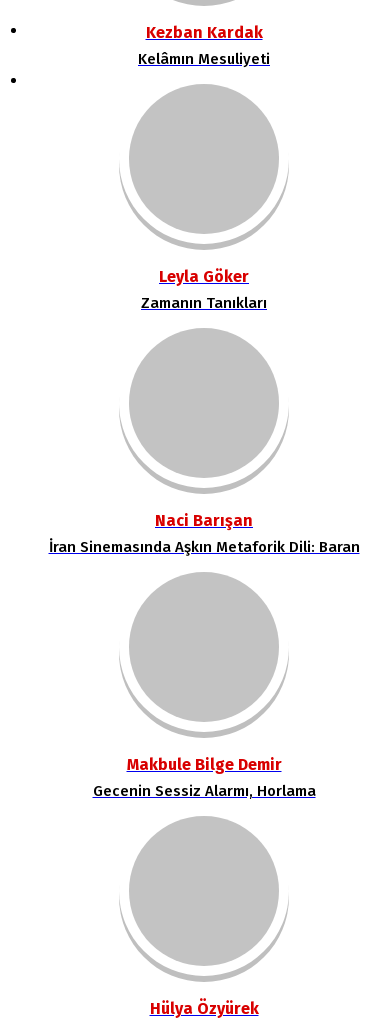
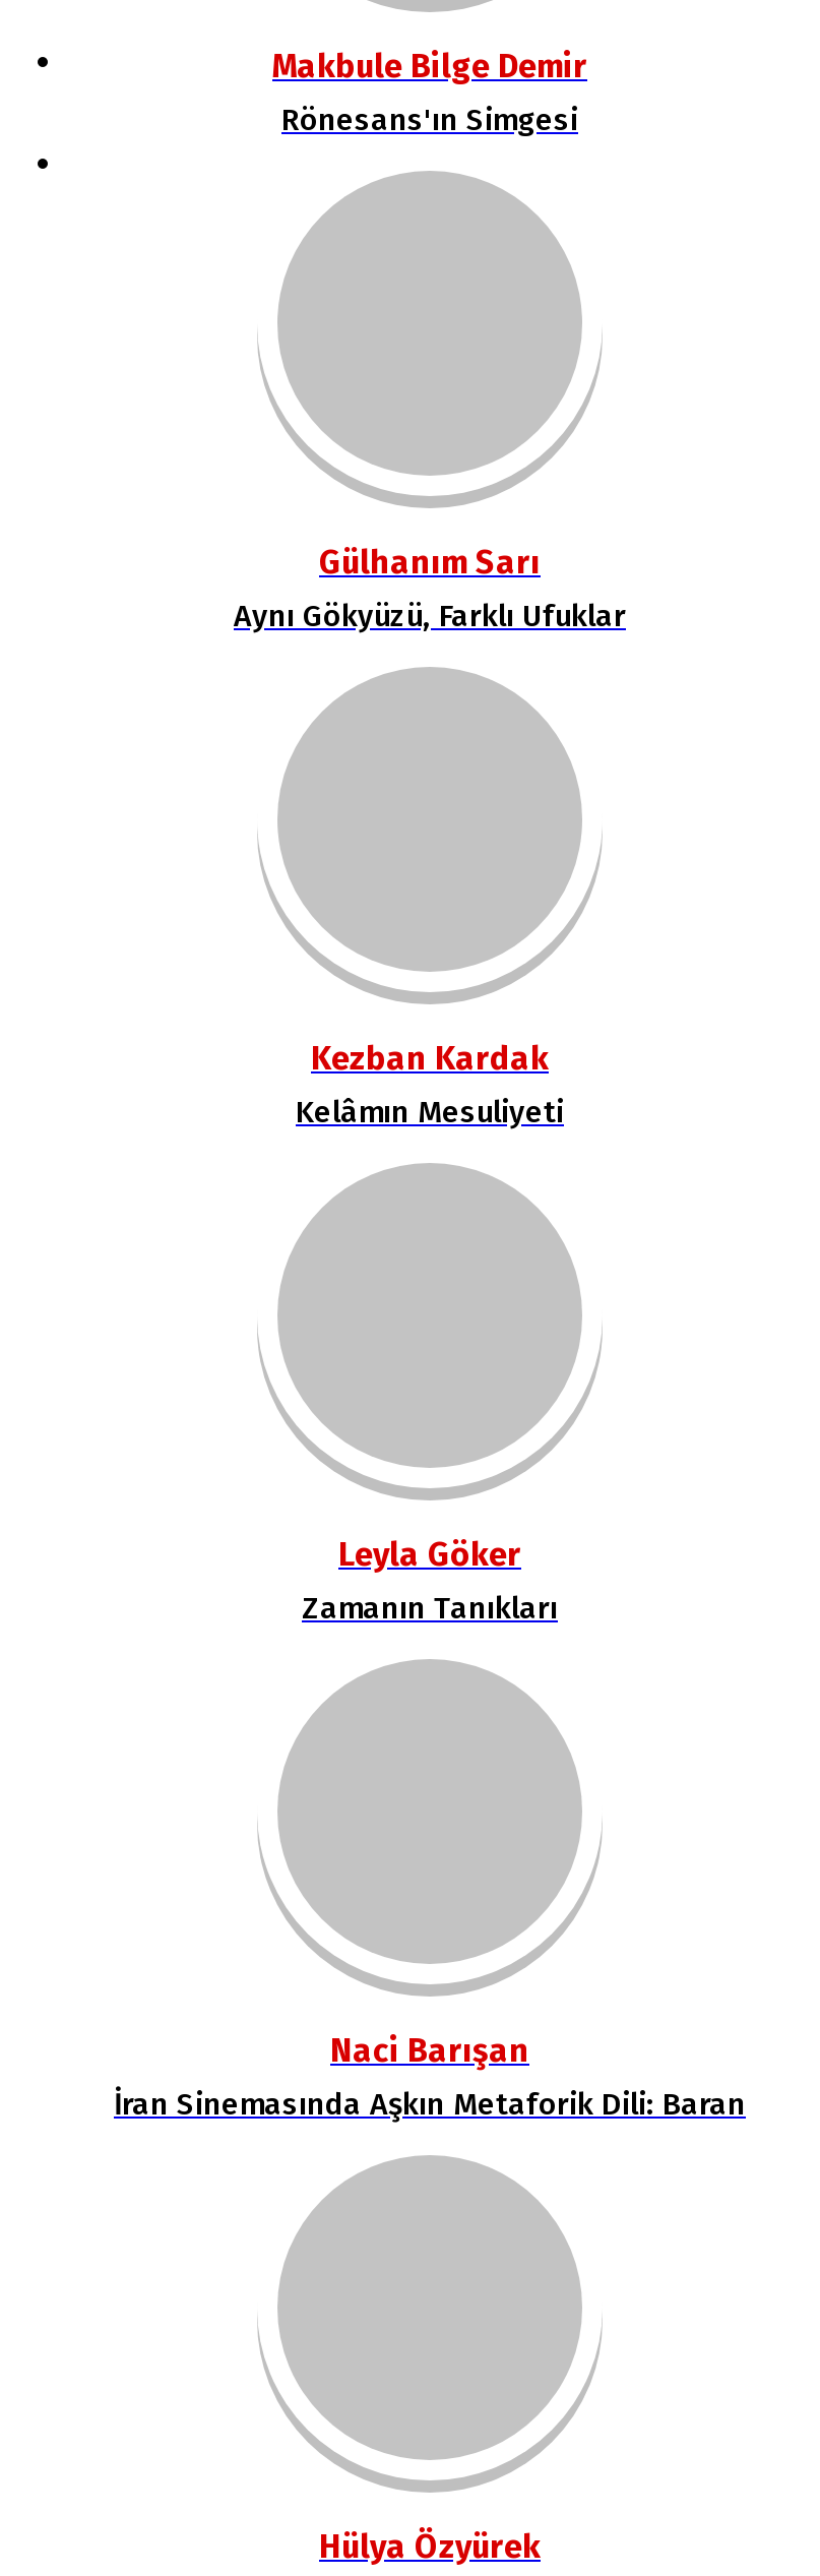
moved [48,23,359,556] -> [114,1039,746,2123]: Kezban Kardak | Kelâmın Mesuliyeti | Leyla Göker | Zamanın Tanıkları | Naci Barışan | İran Sinemasında Aşkın Metaforik Dili: Baran
none -> [234,543,626,634] Gülhanım Sarı | Aynı Gökyüzü, Farklı Ufuklar
none -> [281,102,578,138] Rönesans'ın Simgesi
moved [126,755,281,774] -> [272,47,587,85]: Makbule Bilge Demir
[92,782,315,800] Gecenin Sessiz Alarmı, Horlama -> none

